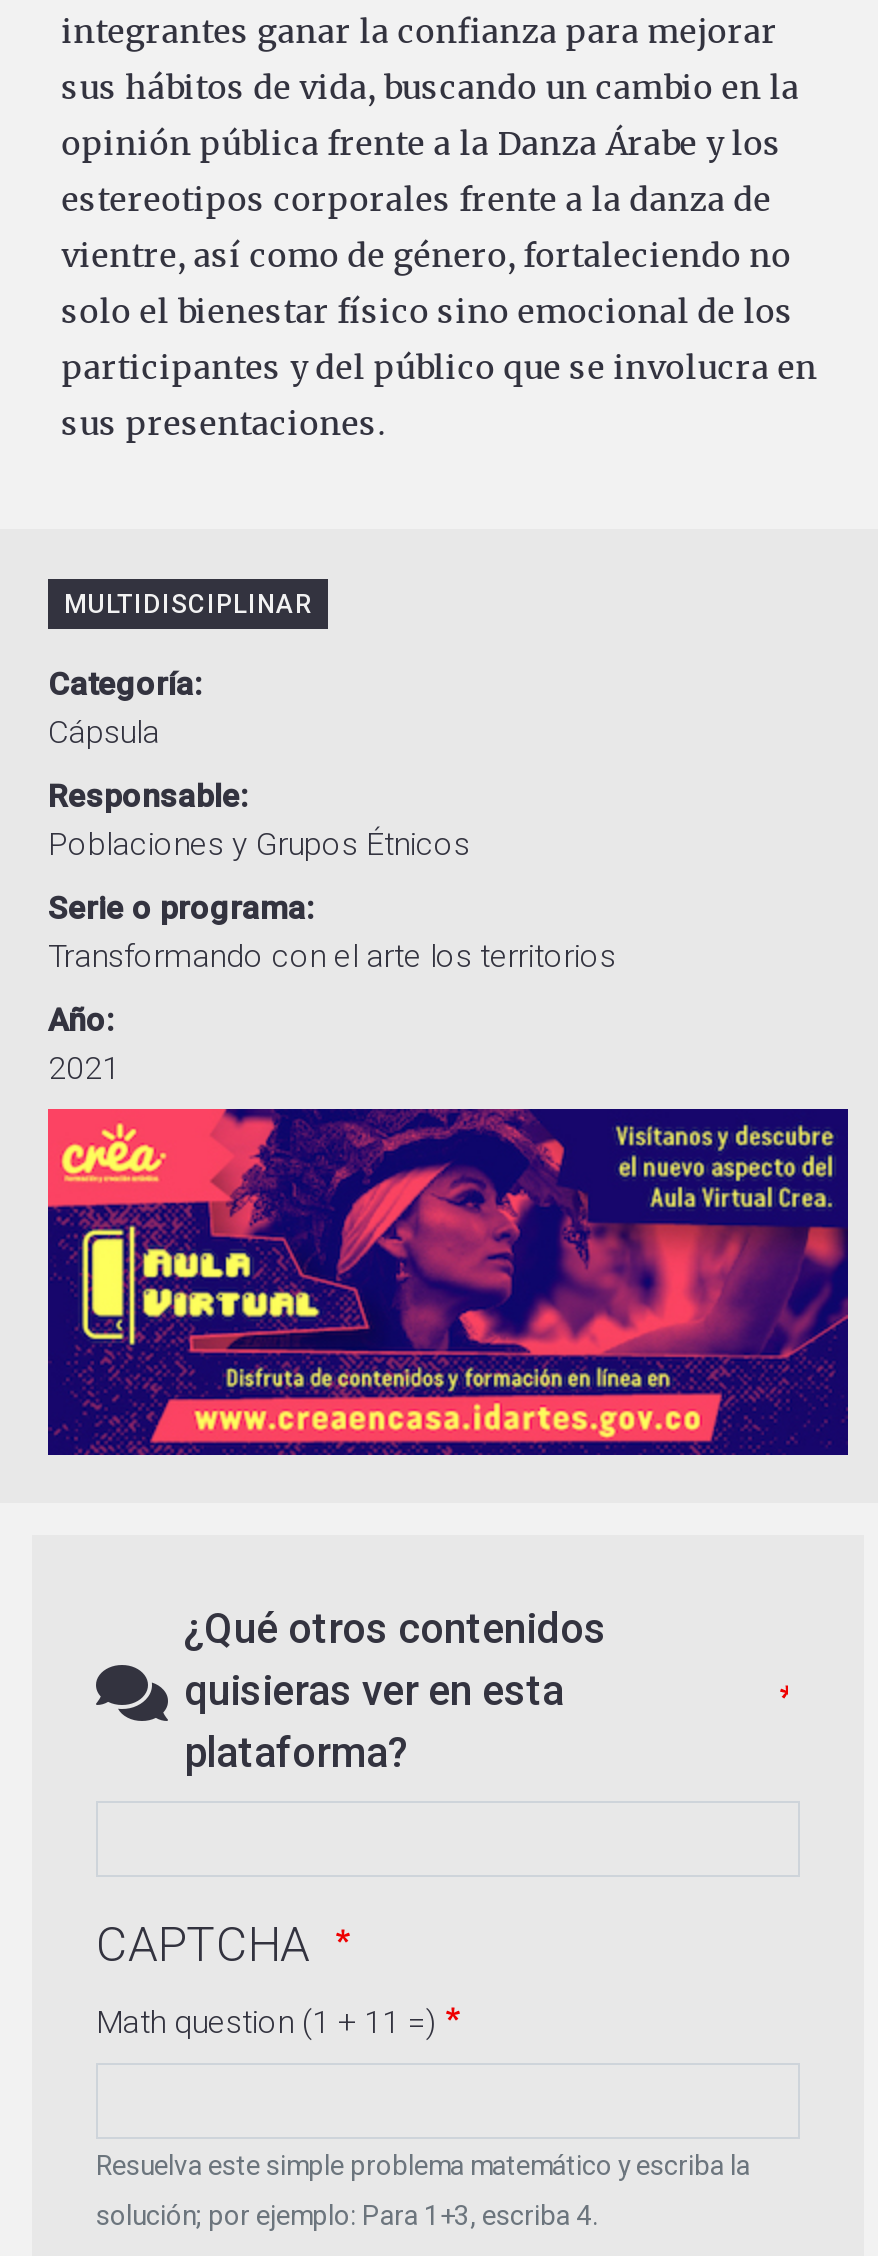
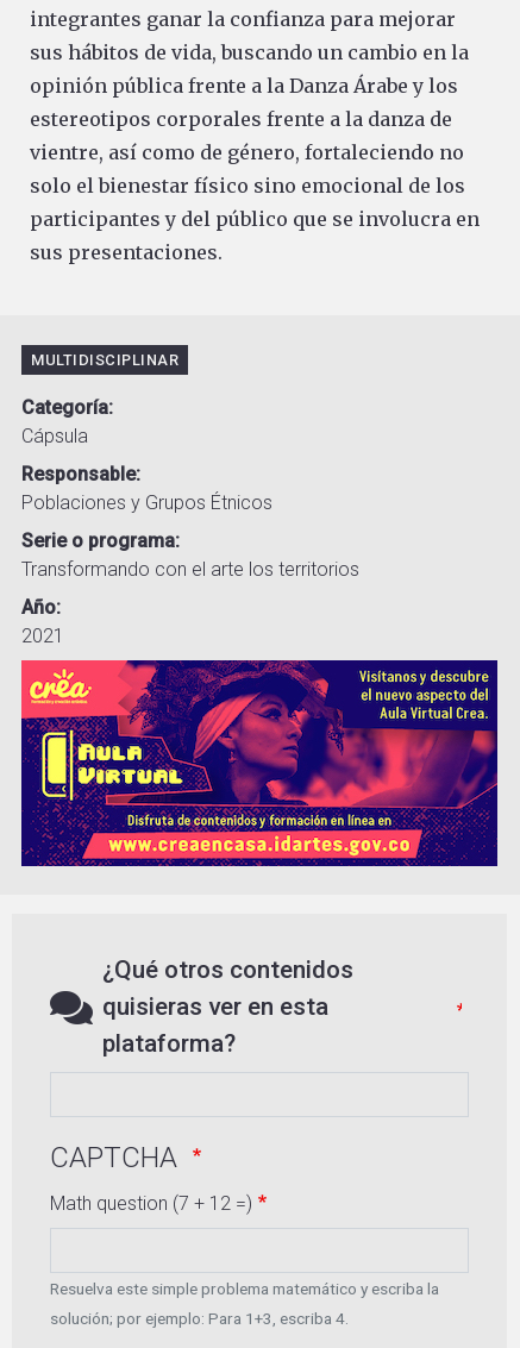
[96,2003,436,2041] Math question (1 + 11 =) -> [50,1192,252,1215] Math question (7 + 12 =)

